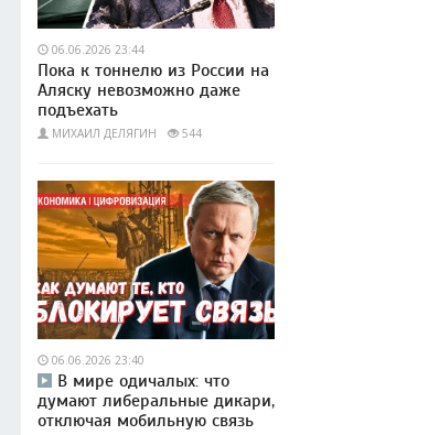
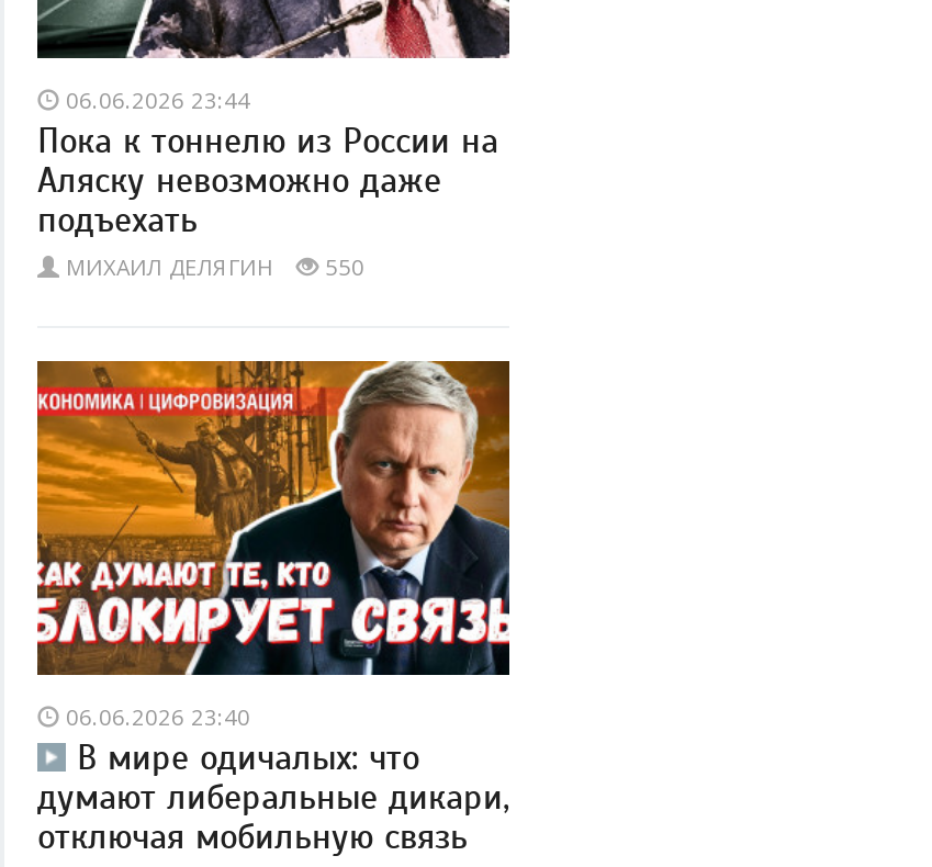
[52,126,202,141] МИХАИЛ ДЕЛЯГИН 544 -> [66,251,364,282] МИХАИЛ ДЕЛЯГИН 550

